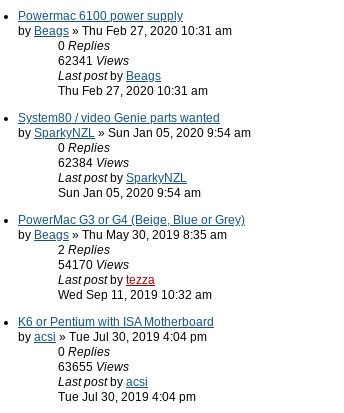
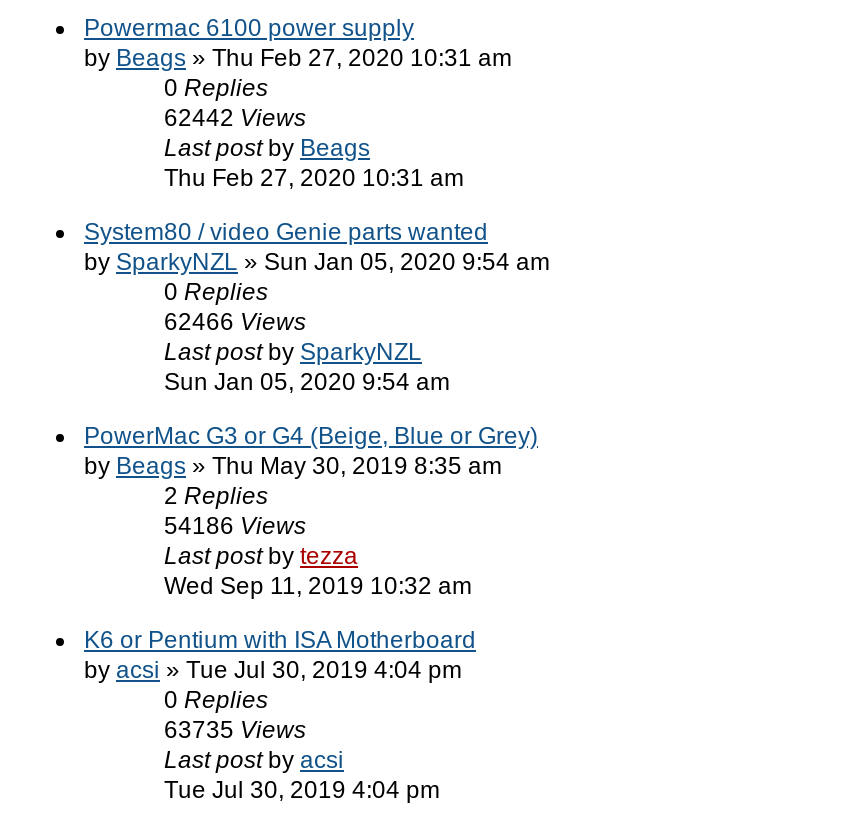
[58,54,129,68] 62341 Views -> [164,104,306,132] 62442 Views
[58,156,129,170] 62384 Views -> [164,308,306,336] 62466 Views
[58,258,129,272] 54170 Views -> [164,512,306,540] 54186 Views
[58,360,129,374] 63655 Views -> [164,716,306,744] 63735 Views

